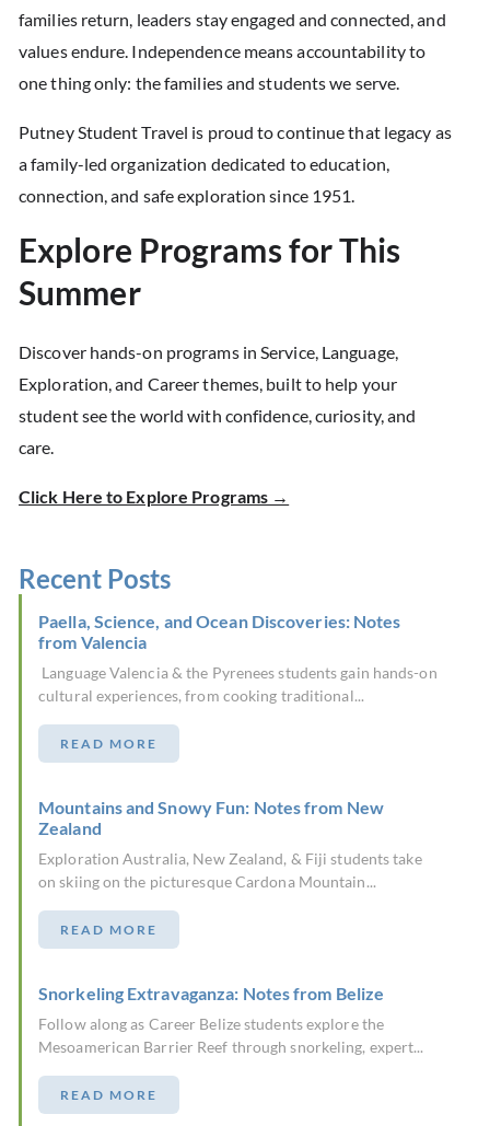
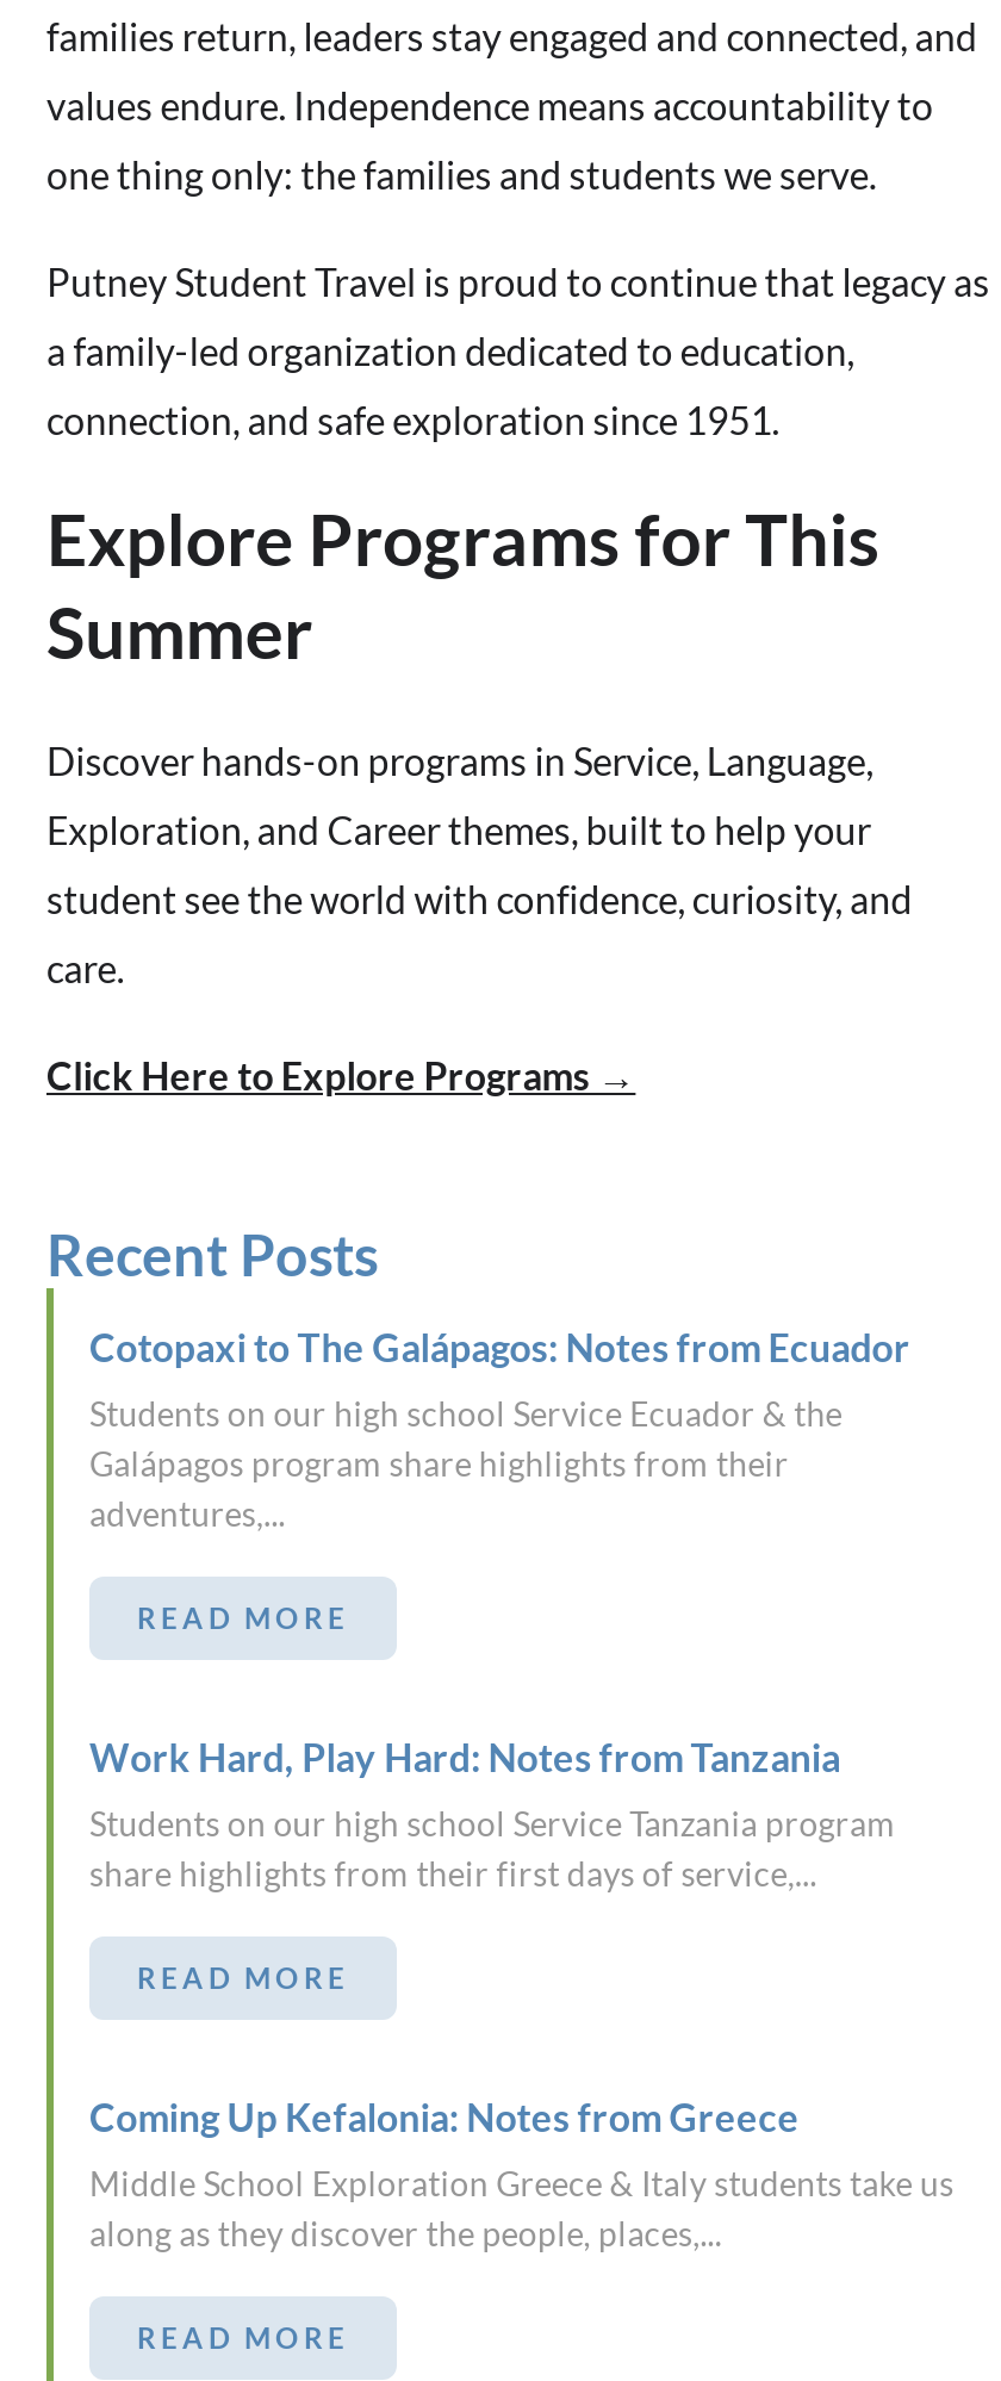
[38,611,401,652] Paella, Science, and Ocean Discoveries: Notes | from Valencia -> [89,1324,910,1369] Cotopaxi to The Galápagos: Notes from Ecuador
[38,663,437,705] Language Valencia & the Pyrenees students gain hands-on | cultural experiences, from cooking traditional... -> [89,1393,842,1534] Students on our high school Service Ecuador & the | Galápagos program share highlights from their | adventures,...
[38,797,384,838] Mountains and Snowy Fun: Notes from New | Zealand -> [89,1734,840,1779] Work Hard, Play Hard: Notes from Tanzania
[38,849,422,891] Exploration Australia, New Zealand, & Fiji students take | on skiing on the picturesque Cardona Mountain... -> [89,1803,895,1894] Students on our high school Service Tanzania program | share highlights from their first days of service,...
[38,983,384,1003] Snorkeling Extravaganza: Notes from Belize -> [89,2094,799,2139] Coming Up Kefalonia: Notes from Greece
[38,1014,424,1056] Follow along as Career Belize students explore the | Mesoamerican Barrier Reef through snorkeling, expert... -> [89,2163,954,2253] Middle School Exploration Greece & Italy students take us | along as they discover the people, places,...

